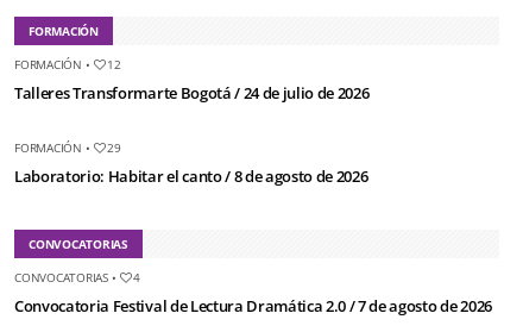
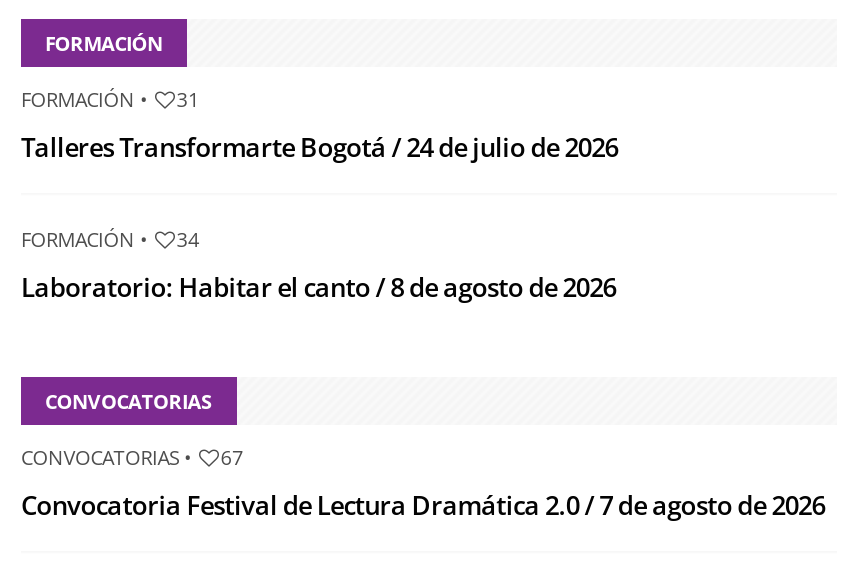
[14,56,120,73] FORMACIÓN • 12 -> [21,86,199,114] FORMACIÓN • 31
[14,140,120,156] FORMACIÓN • 29 -> [21,226,199,254] FORMACIÓN • 34
[14,269,140,286] CONVOCATORIAS • 4 -> [21,444,243,472] CONVOCATORIAS • 67

